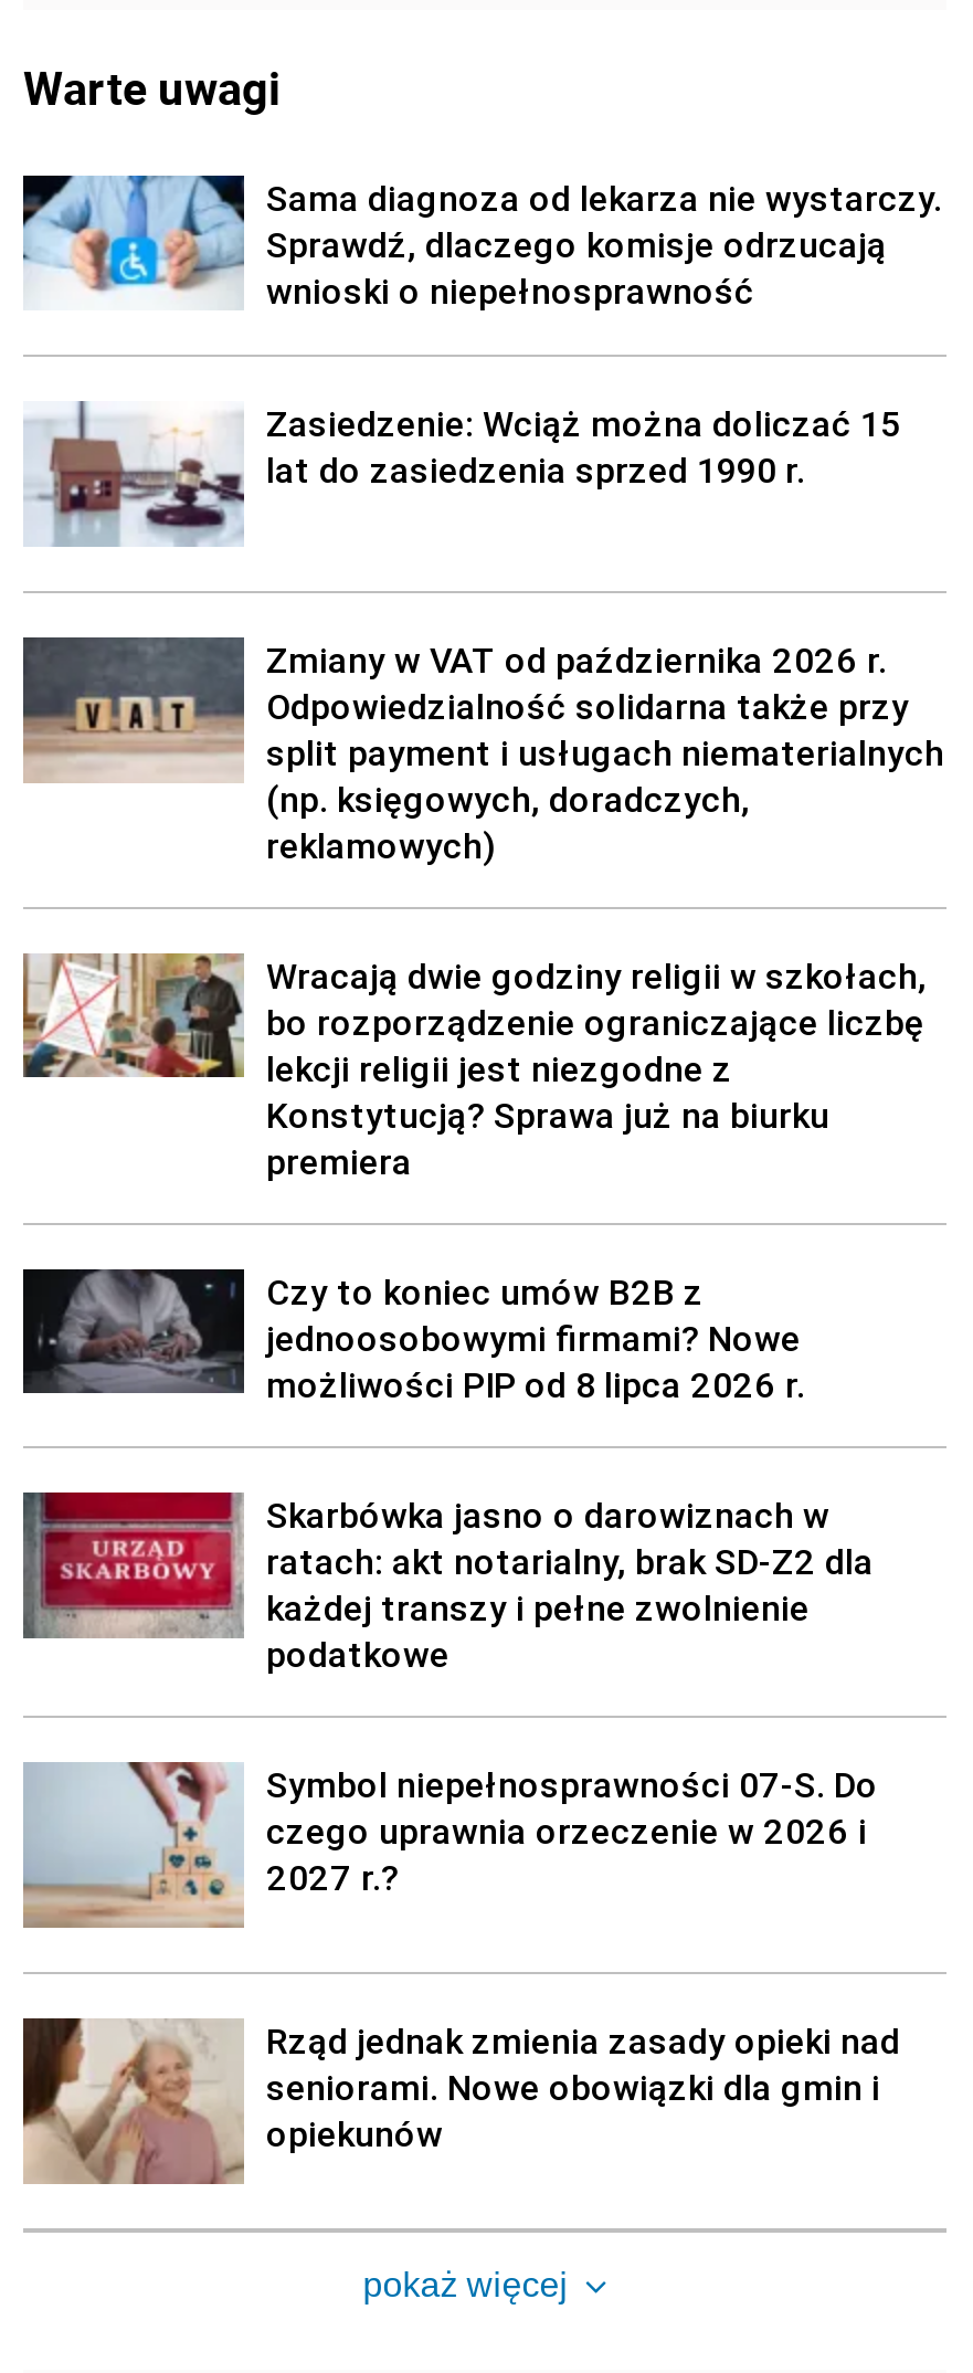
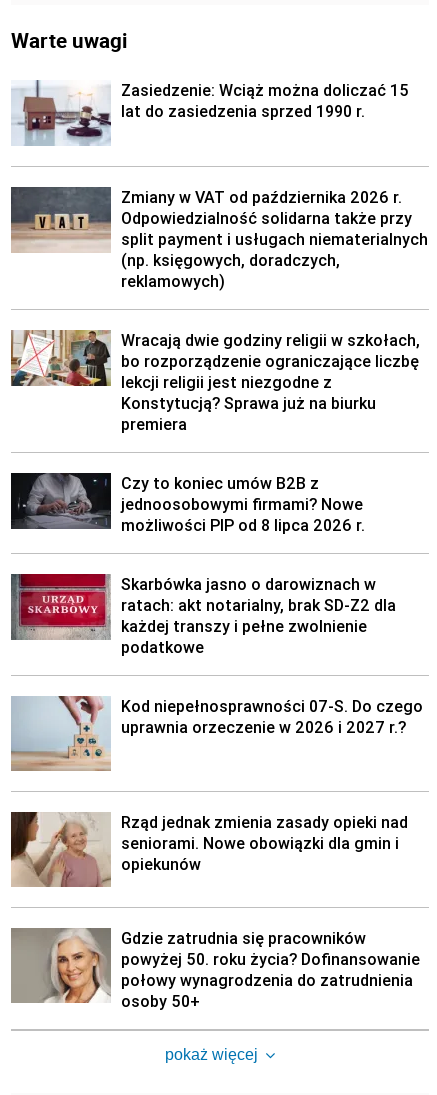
[21,173,942,313] [image] | Sama diagnoza od lekarza nie wystarczy. | Sprawdź, dlaczego komisje odrzucają | wnioski o niepełnosprawność -> none
moved [25,401,944,1676] -> [12,80,428,657]: [image] | Zasiedzenie: Wciąż można doliczać 15 | lat do zasiedzenia sprzed 1990 r. | ... | każdej transzy i pełne zwolnienie | podatkowe
moved [21,1758,246,1928] -> [10,694,112,771]: [image]
[266,1762,878,1899] Symbol niepełnosprawności 07-S. Do | czego uprawnia orzeczenie w 2026 i | 2027 r.? -> [121,696,423,737] Kod niepełnosprawności 07-S. Do czego | uprawnia orzeczenie w 2026 i 2027 r.?
moved [23,2016,900,2186] -> [11,811,408,888]: [image] | Rząd jednak zmienia zasady opieki nad | seniorami. Nowe obowiązki dla gmin i | opiekunów
none -> [10,927,420,1011] [image] | Gdzie zatrudnia się pracowników | powyżej 50. roku życia? Dofinansowanie | połowy wynagrodzenia do zatrudnienia | osoby 50+

